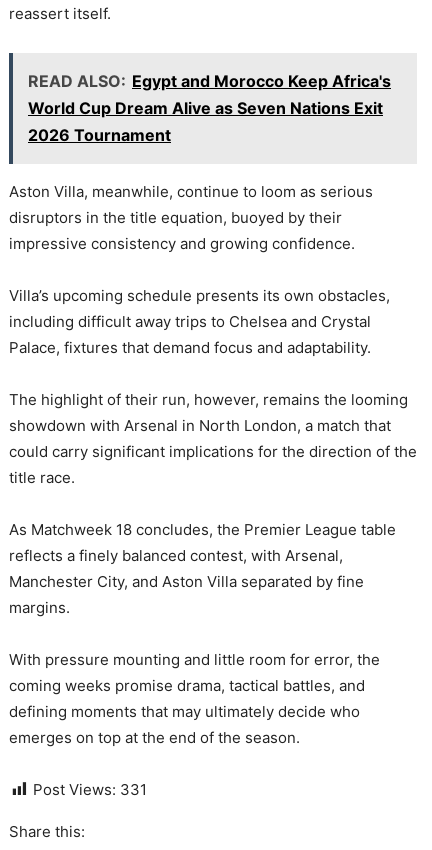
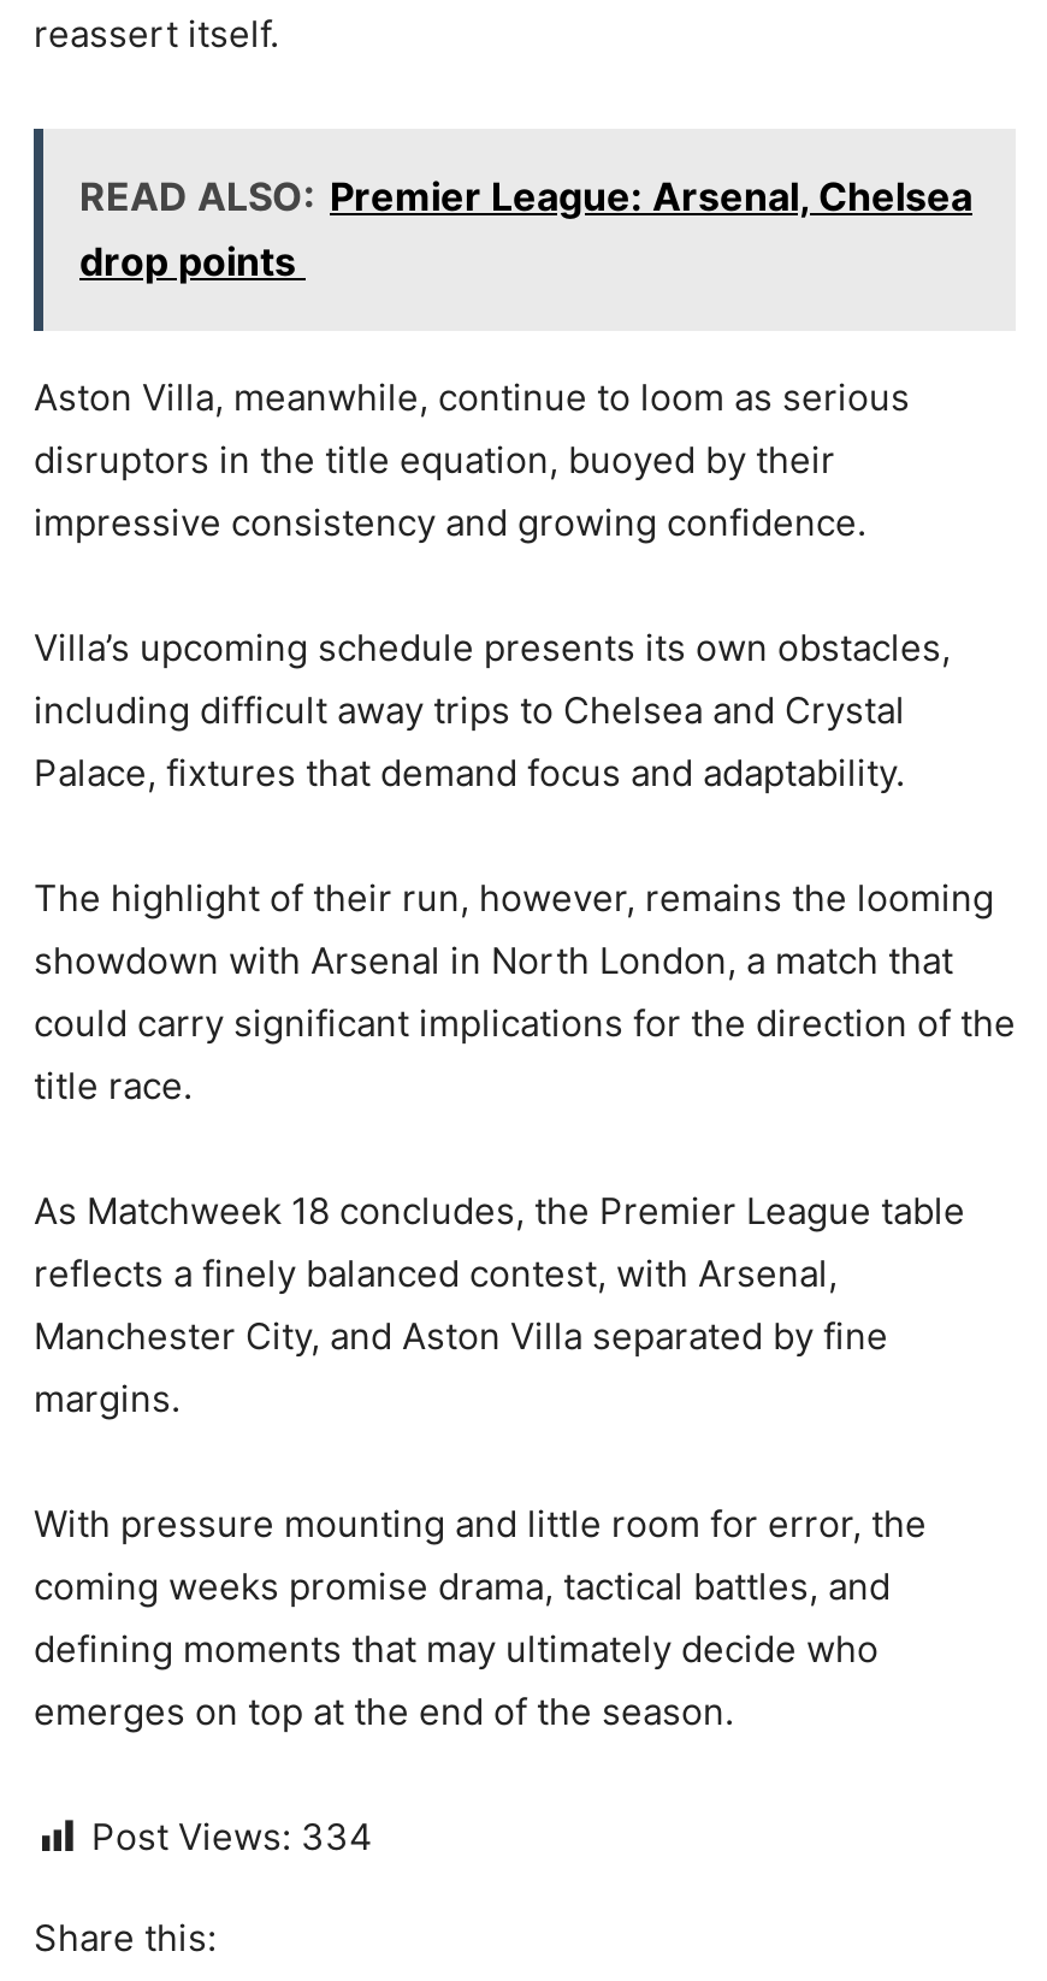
[28,71,391,145] READ ALSO: Egypt and Morocco Keep Africa's | World Cup Dream Alive as Seven Nations Exit | 2026 Tournament -> [79,171,972,284] READ ALSO: Premier League: Arsenal, Chelsea | drop points
[33,780,147,799] Post Views: 331 -> [91,1813,373,1858] Post Views: 334

